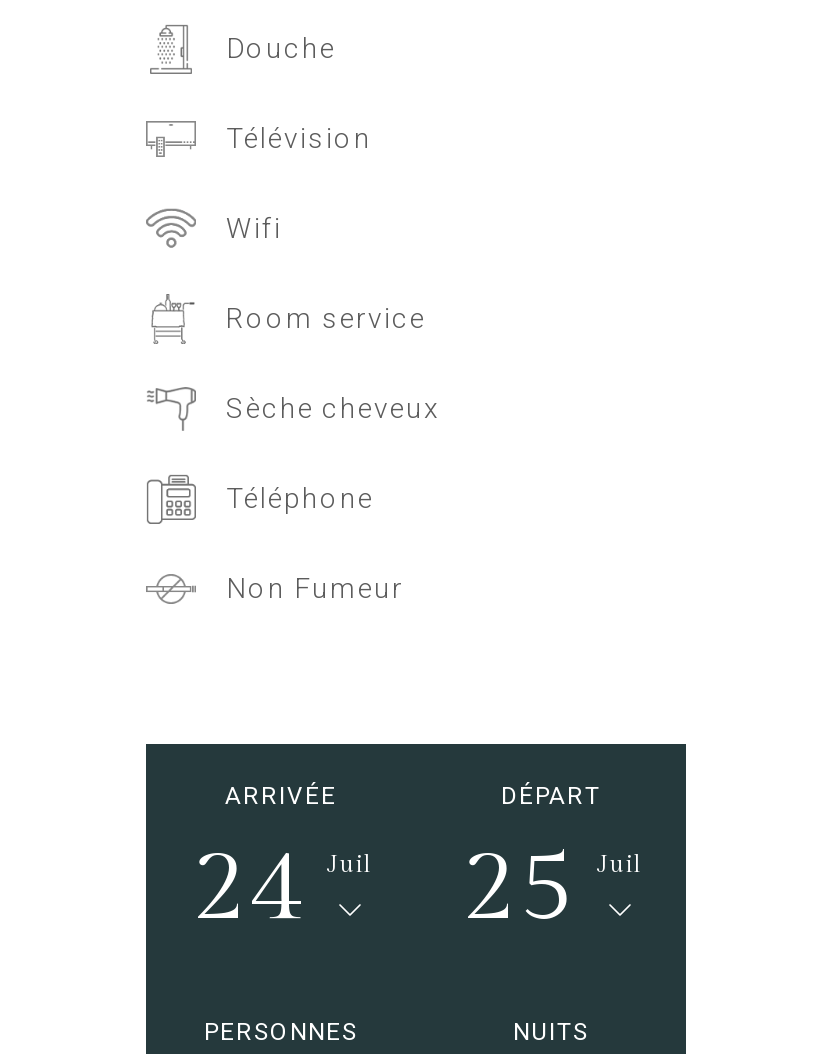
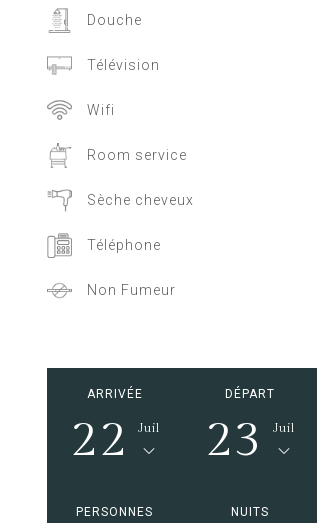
[191,828,307,946] 24 -> [69,410,127,469] 22
[461,828,577,946] 25 -> [204,410,262,469] 23

